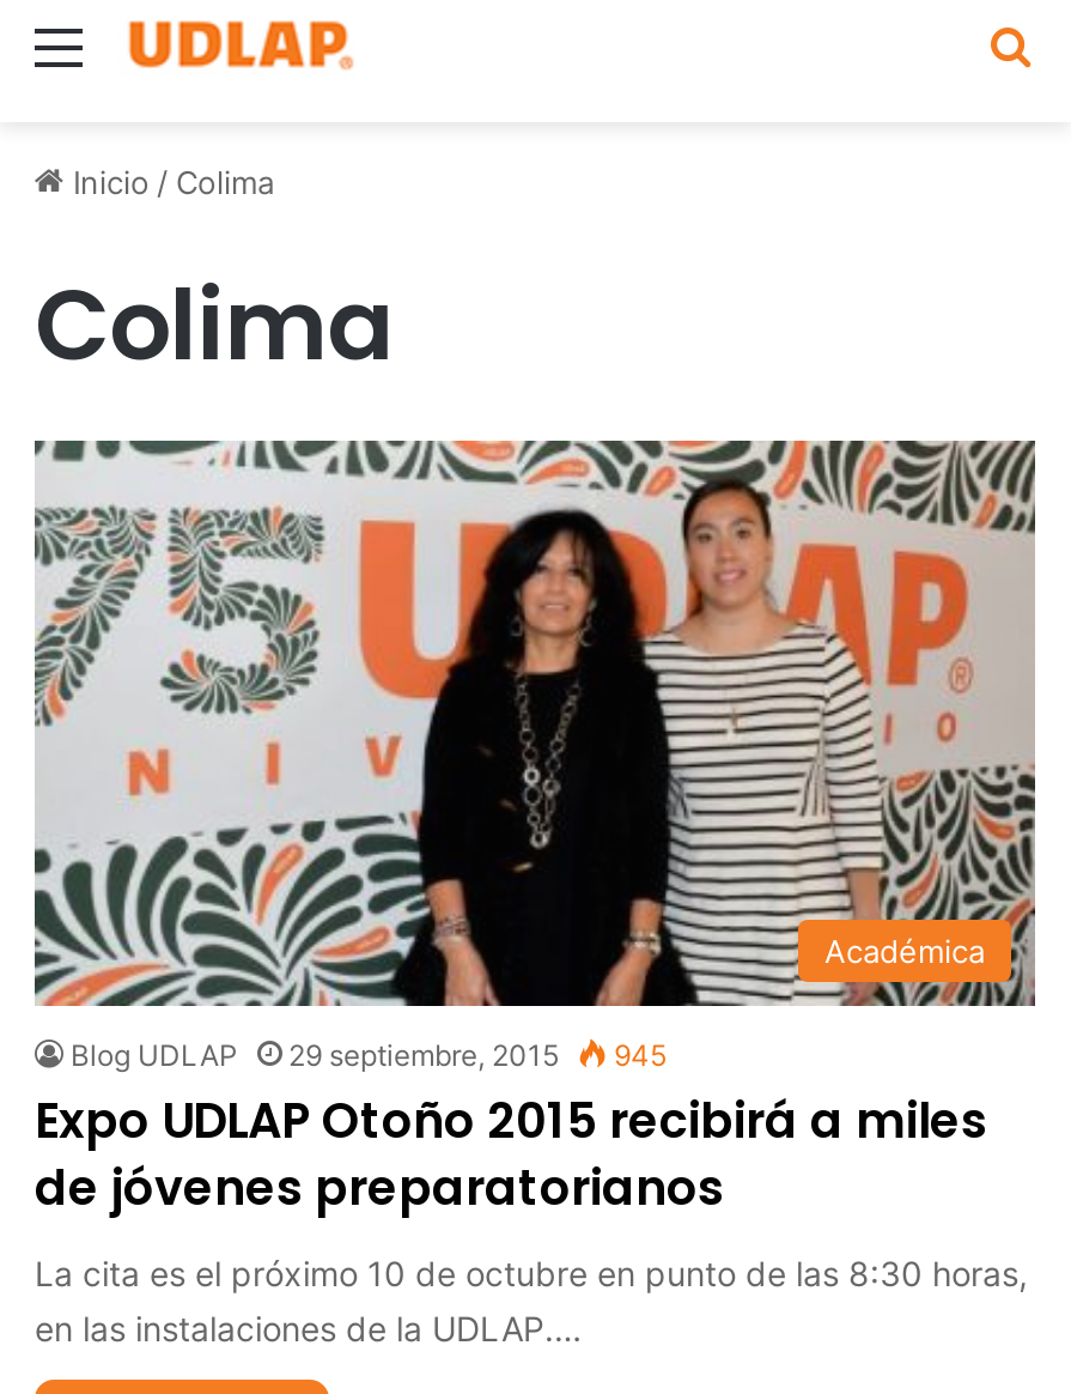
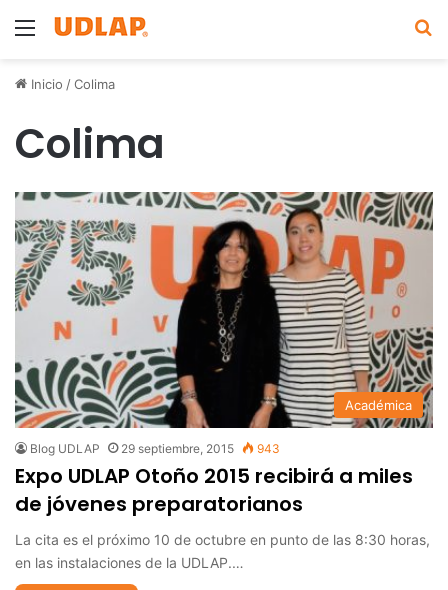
[71,1037,667,1073] Blog UDLAP 29 septiembre, 2015 945 -> [30,441,280,456] Blog UDLAP 29 septiembre, 2015 943

